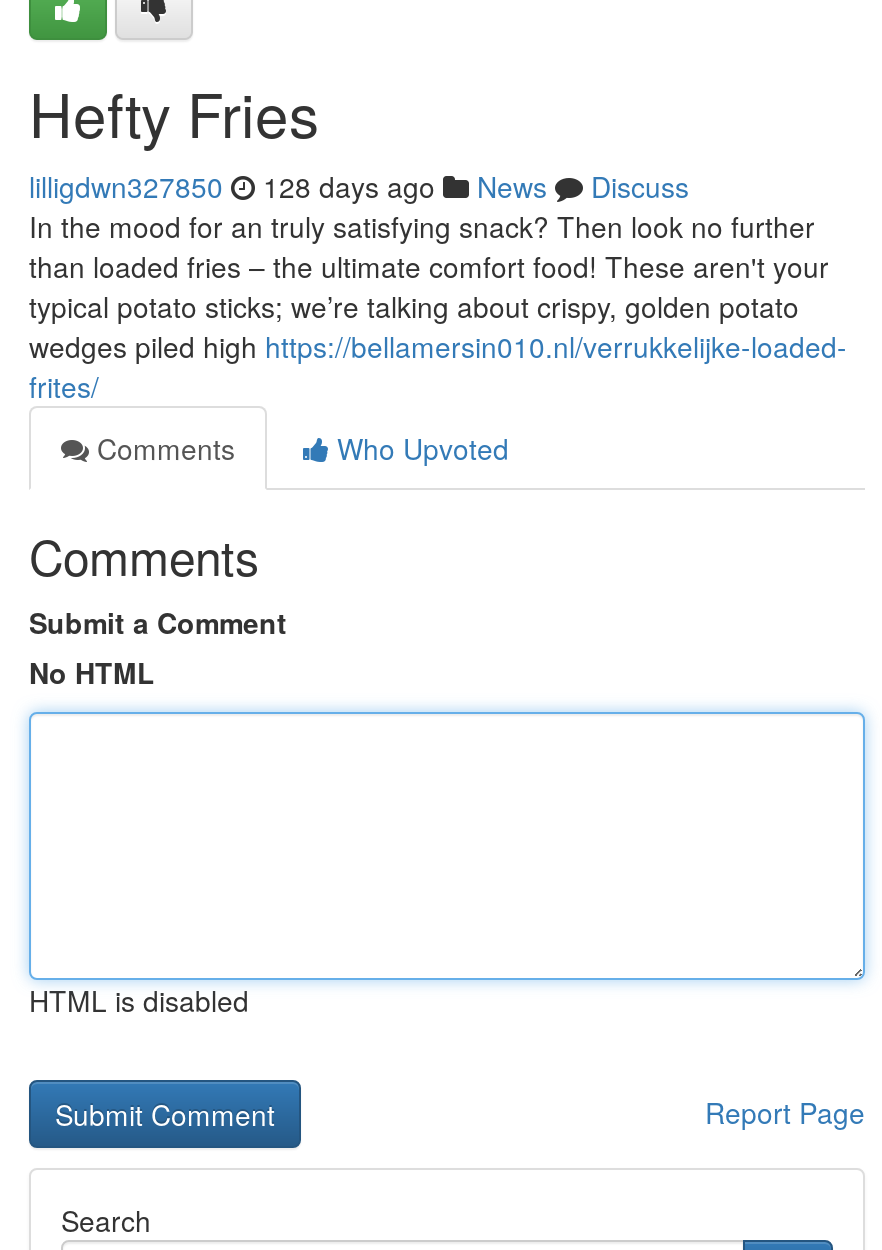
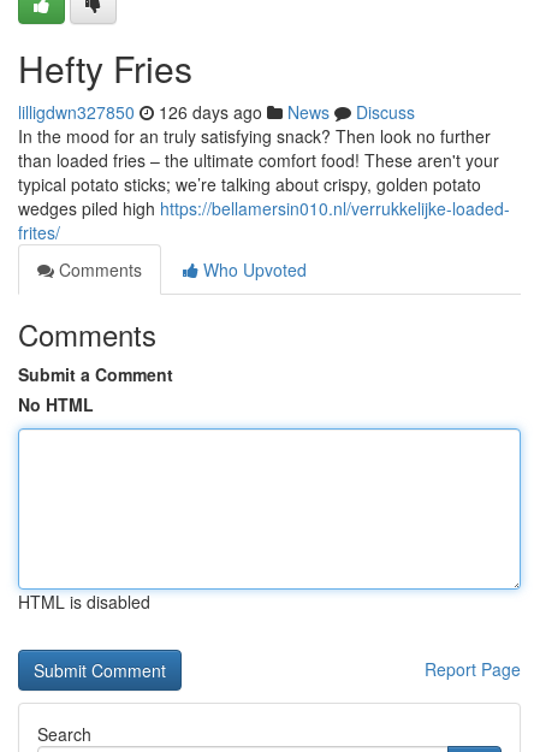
[29,166,689,206] lilligdwn327850 128 days ago News Discuss -> [18,100,415,124] lilligdwn327850 126 days ago News Discuss

